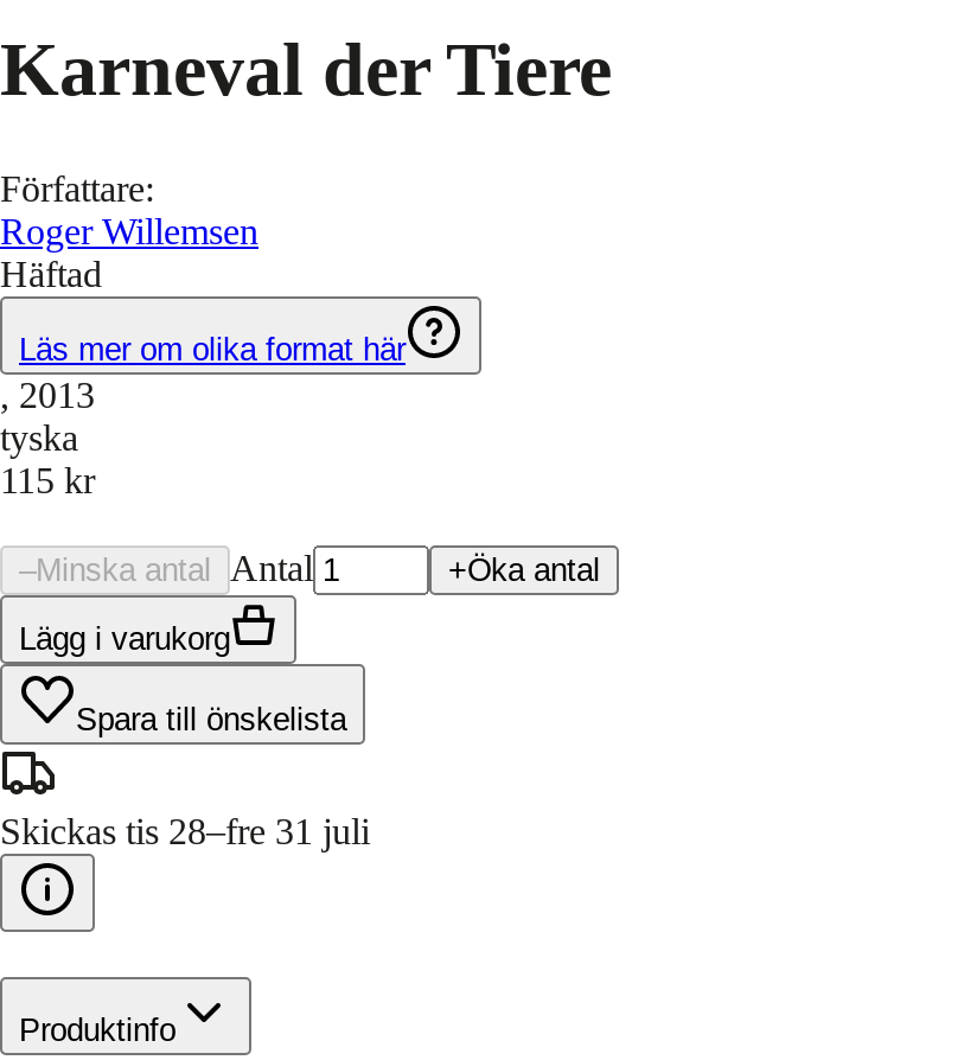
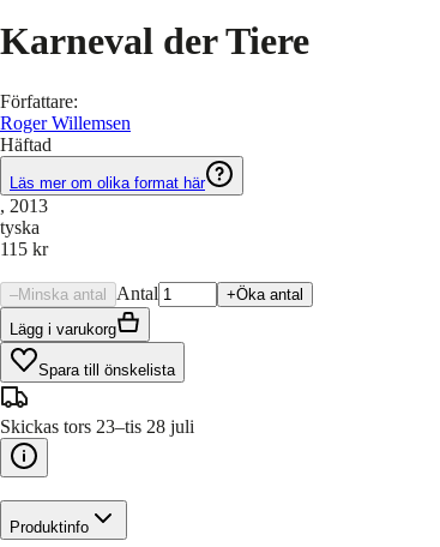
[0,811,370,851] Skickas tis 28–fre 31 juli -> [0,416,194,437] Skickas tors 23–tis 28 juli

